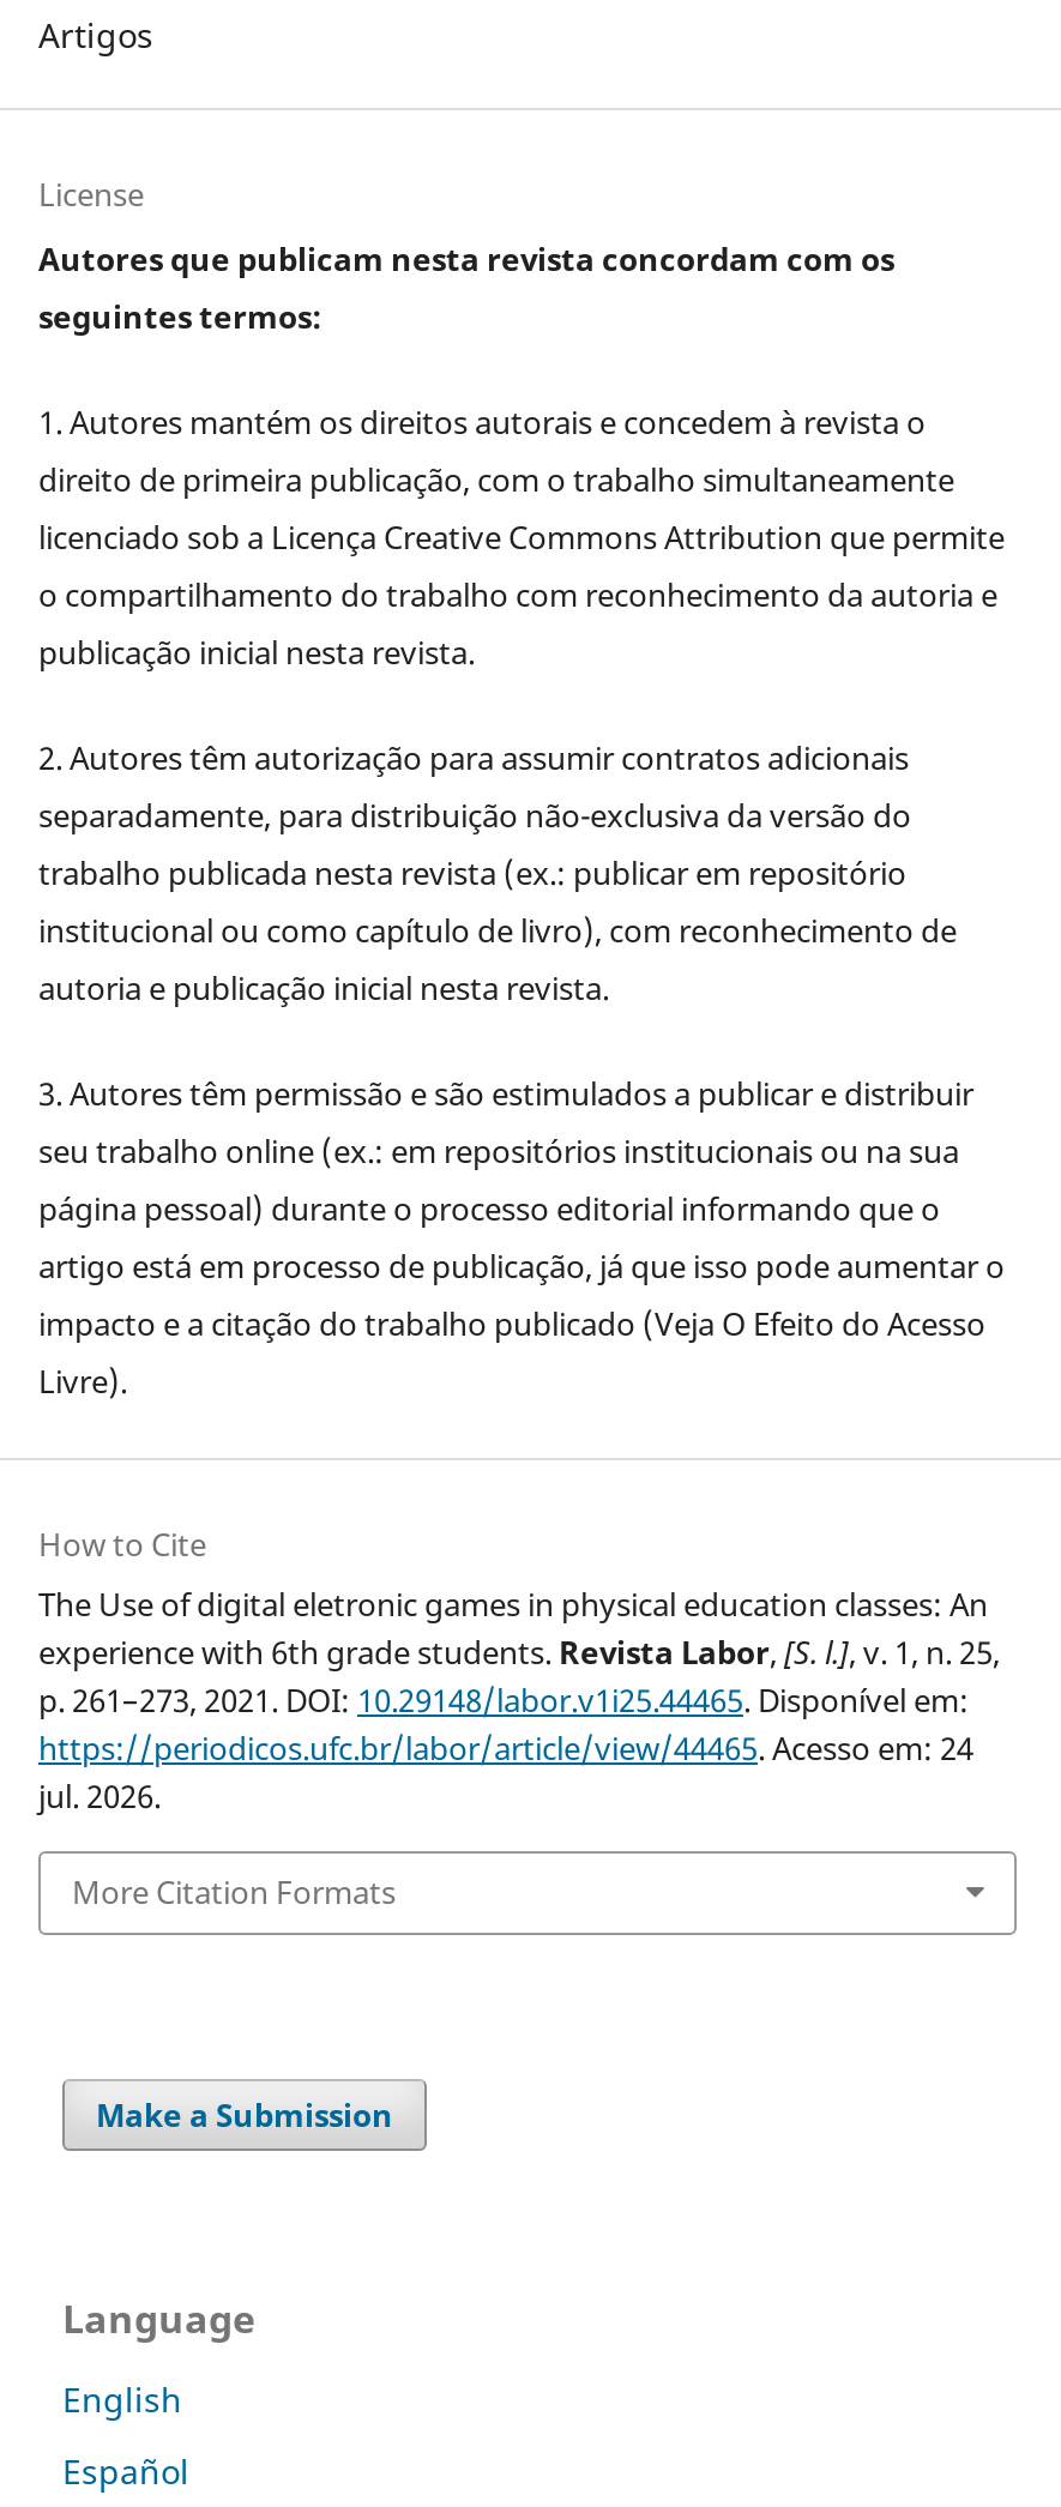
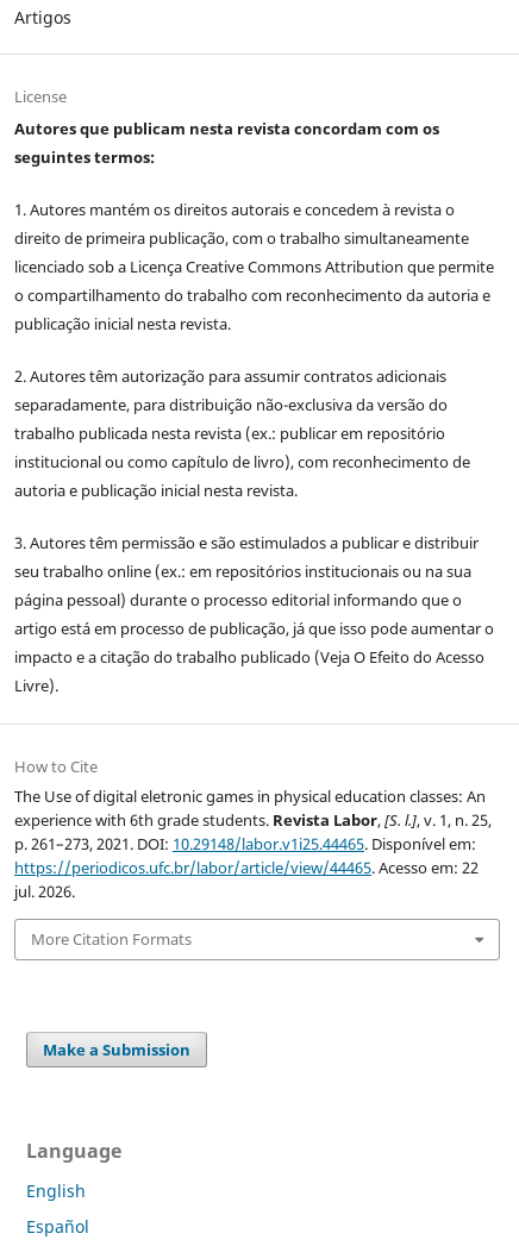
[38,1726,973,1769] https://periodicos.ufc.br/labor/article/view/44465. Acesso em: 24 -> [14,857,479,878] https://periodicos.ufc.br/labor/article/view/44465. Acesso em: 22

